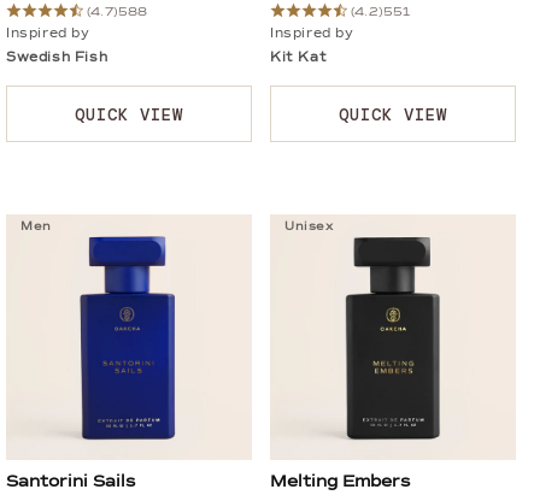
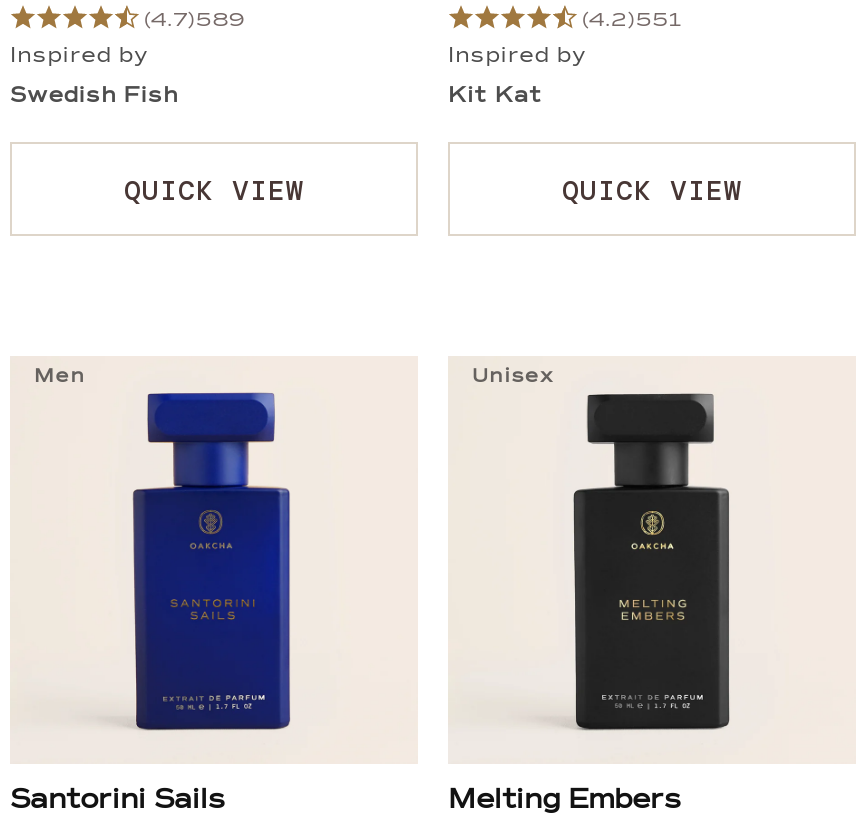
[87,6,148,18] (4.7)588 -> [144,10,245,30] (4.7)589

